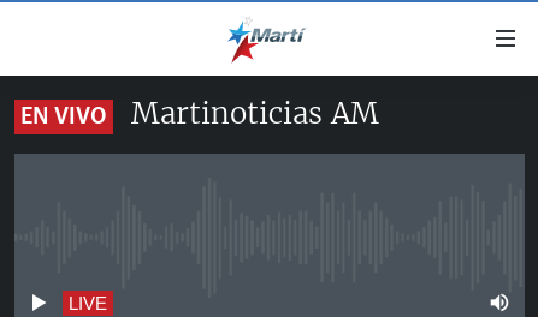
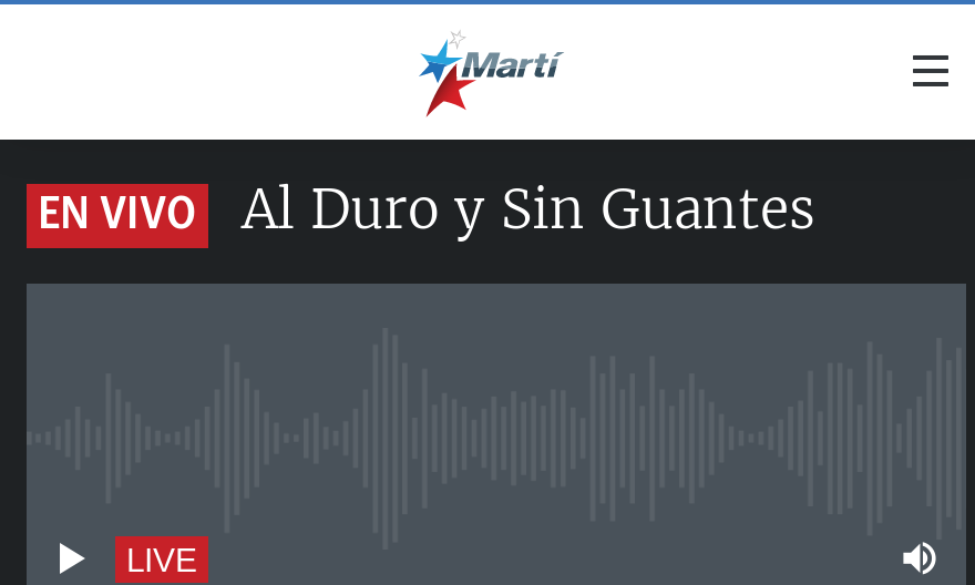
[131,95,379,132] Martinoticias AM -> [242,175,815,244] Al Duro y Sin Guantes

